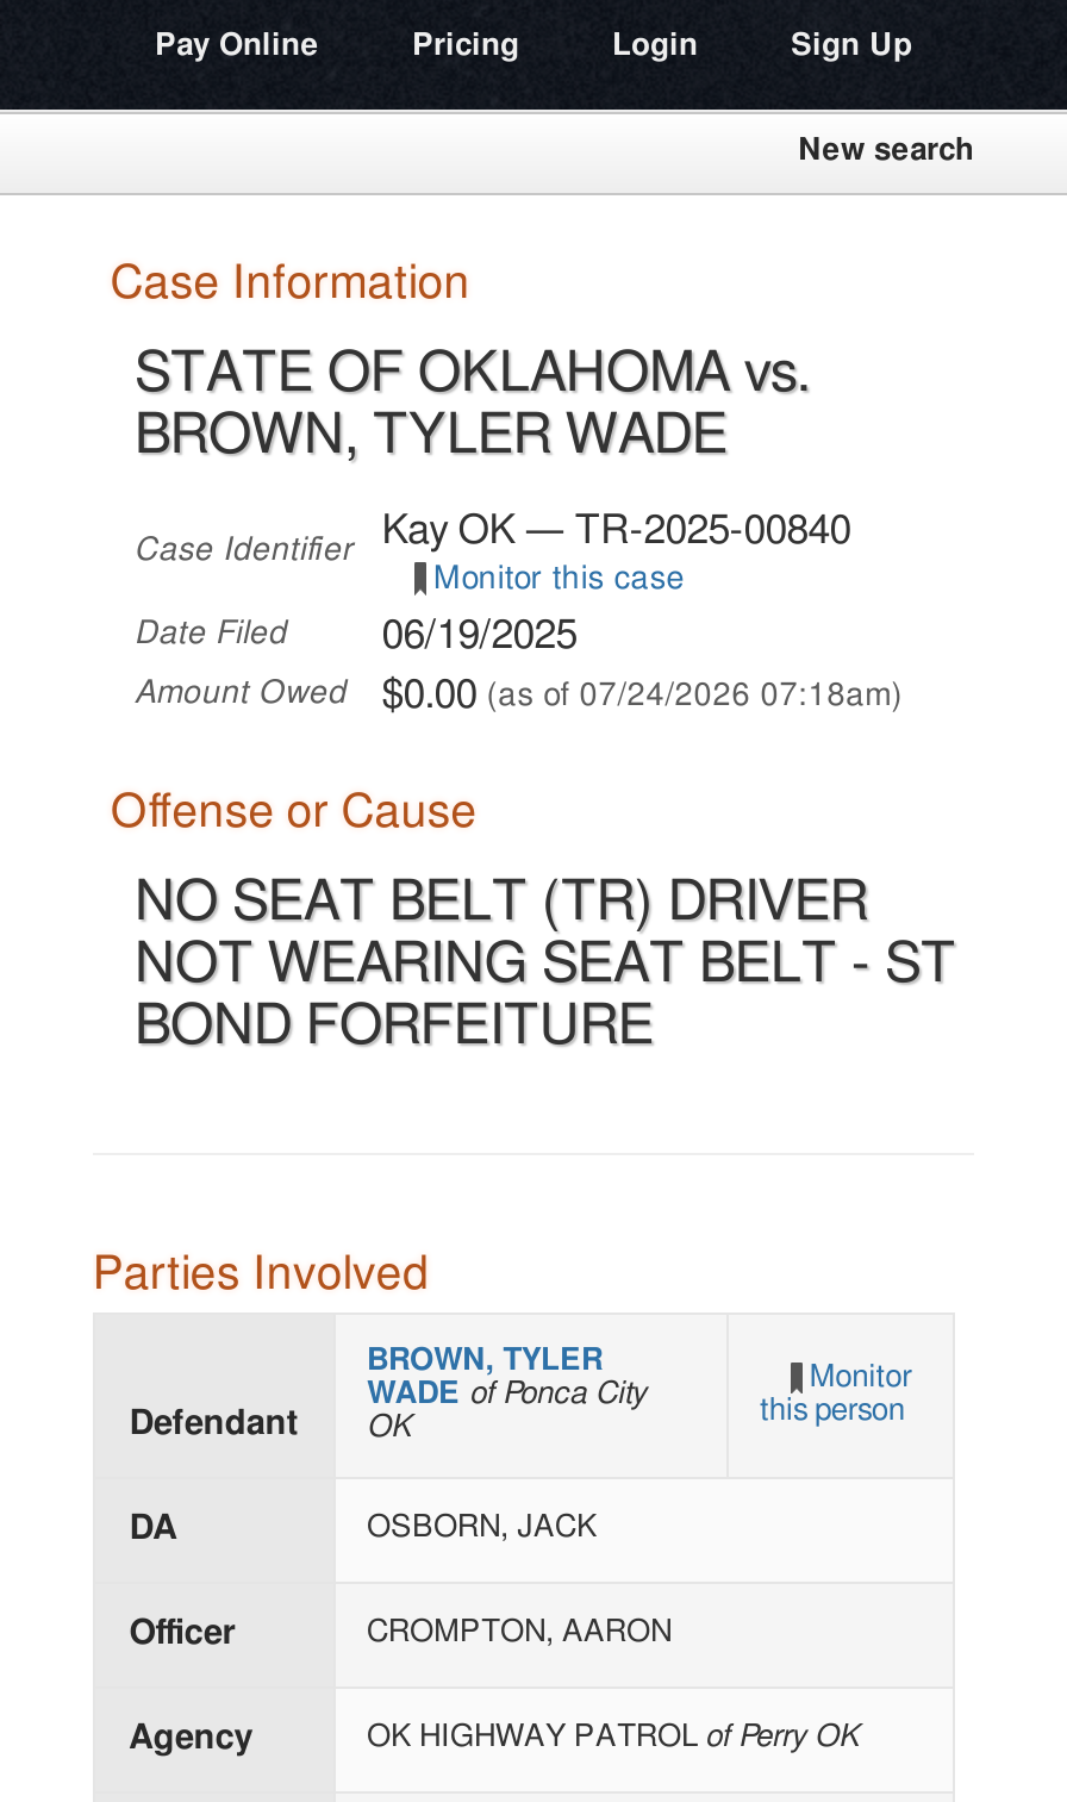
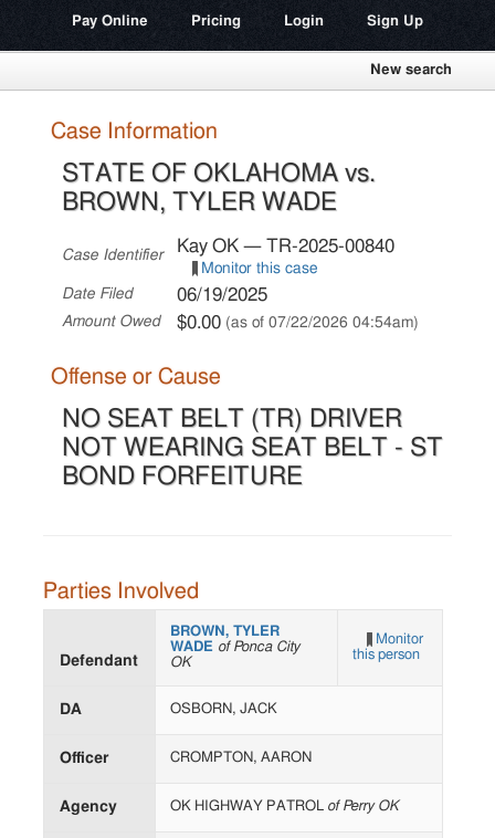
[134,673,903,714] Amount Owed $0.00 (as of 07/24/2026 07:18am) -> [62,312,419,331] Amount Owed $0.00 (as of 07/22/2026 04:54am)

